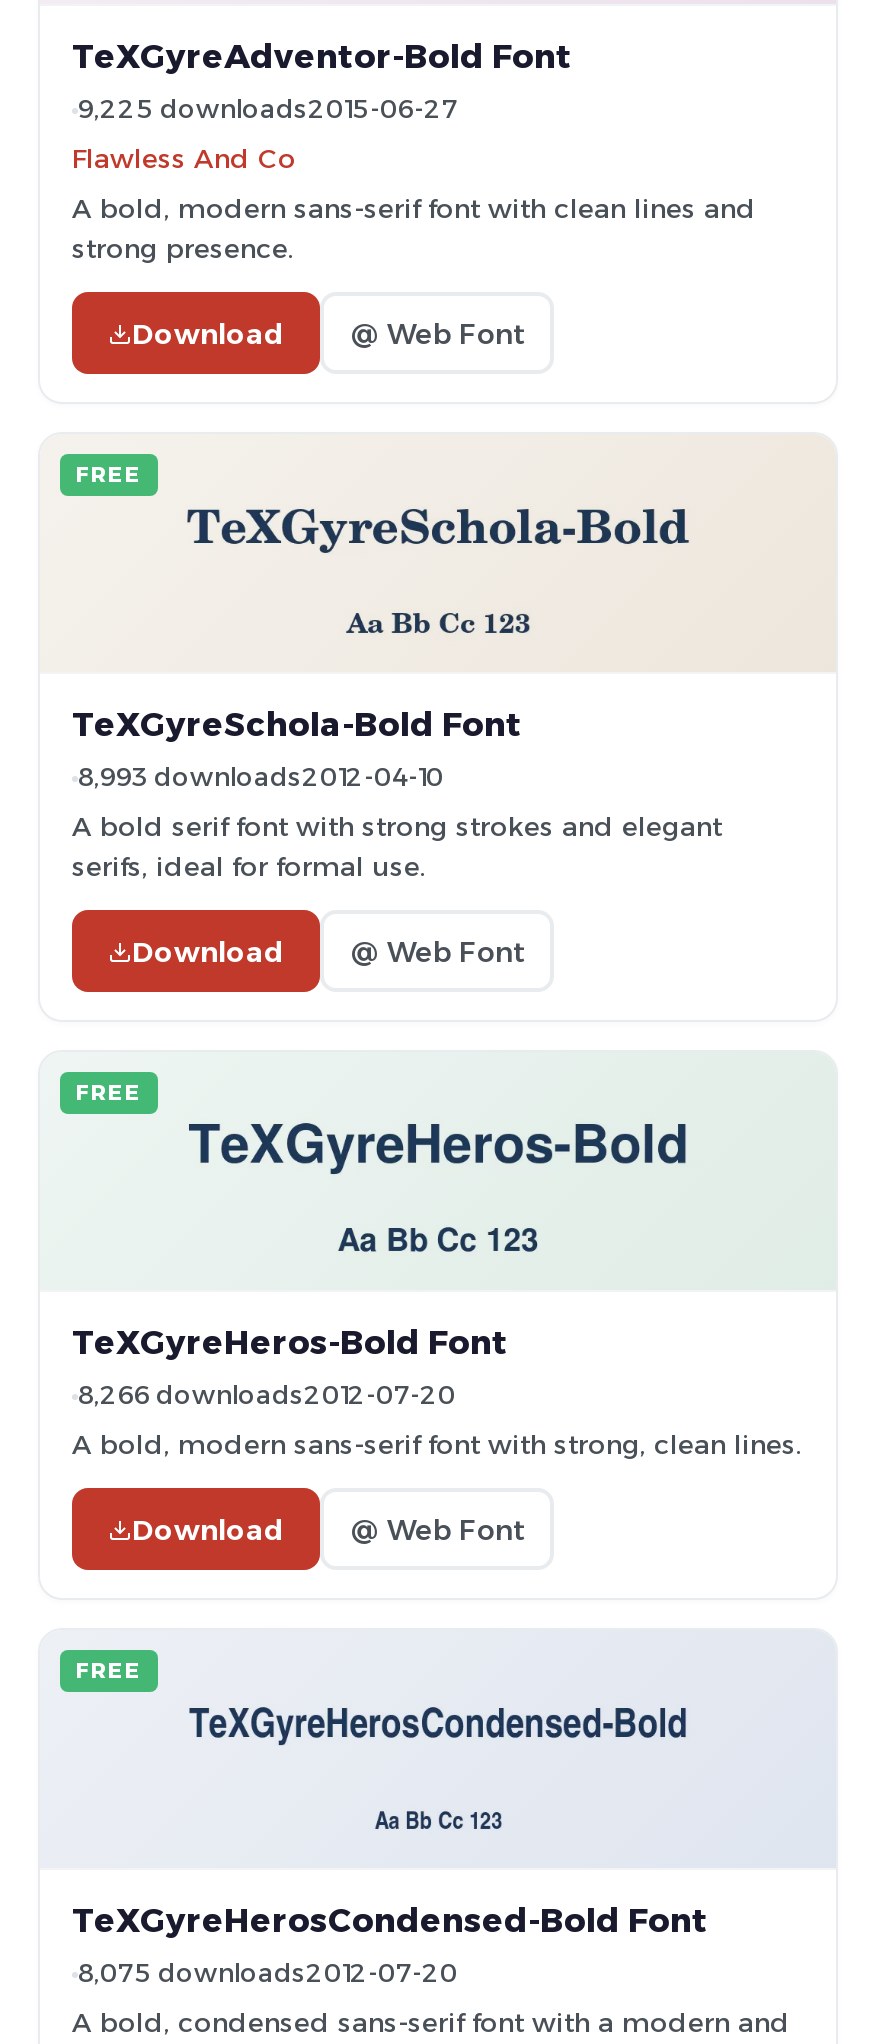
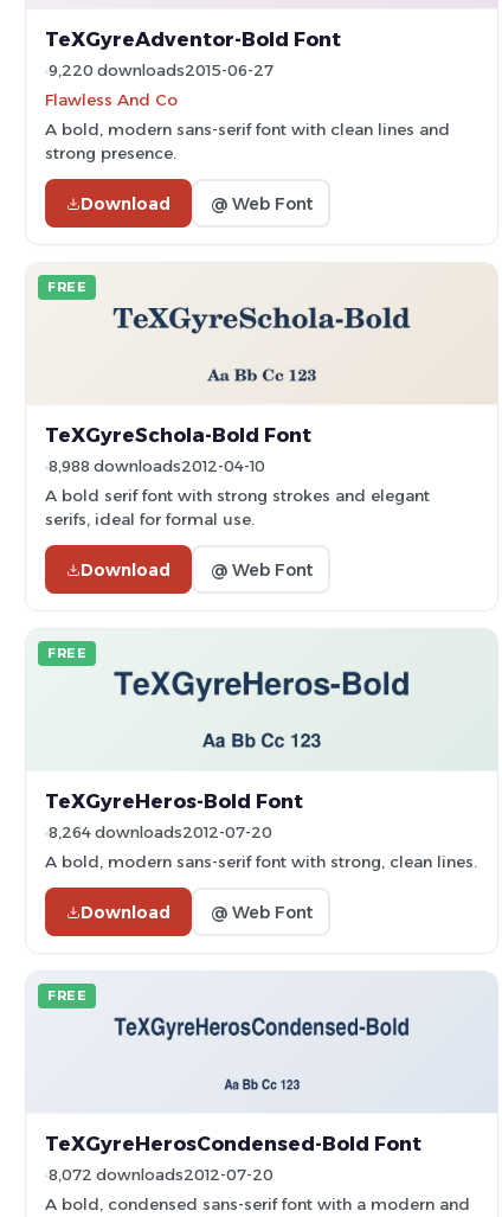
[78,94,458,124] 9,225 downloads2015-06-27 -> [49,62,273,79] 9,220 downloads2015-06-27
[78,762,444,792] 8,993 downloads2012-04-10 -> [49,457,265,475] 8,988 downloads2012-04-10
[78,1380,456,1410] 8,266 downloads2012-07-20 -> [49,824,272,841] 8,264 downloads2012-07-20
[78,1958,458,1988] 8,075 downloads2012-07-20 -> [49,1166,273,1184] 8,072 downloads2012-07-20

